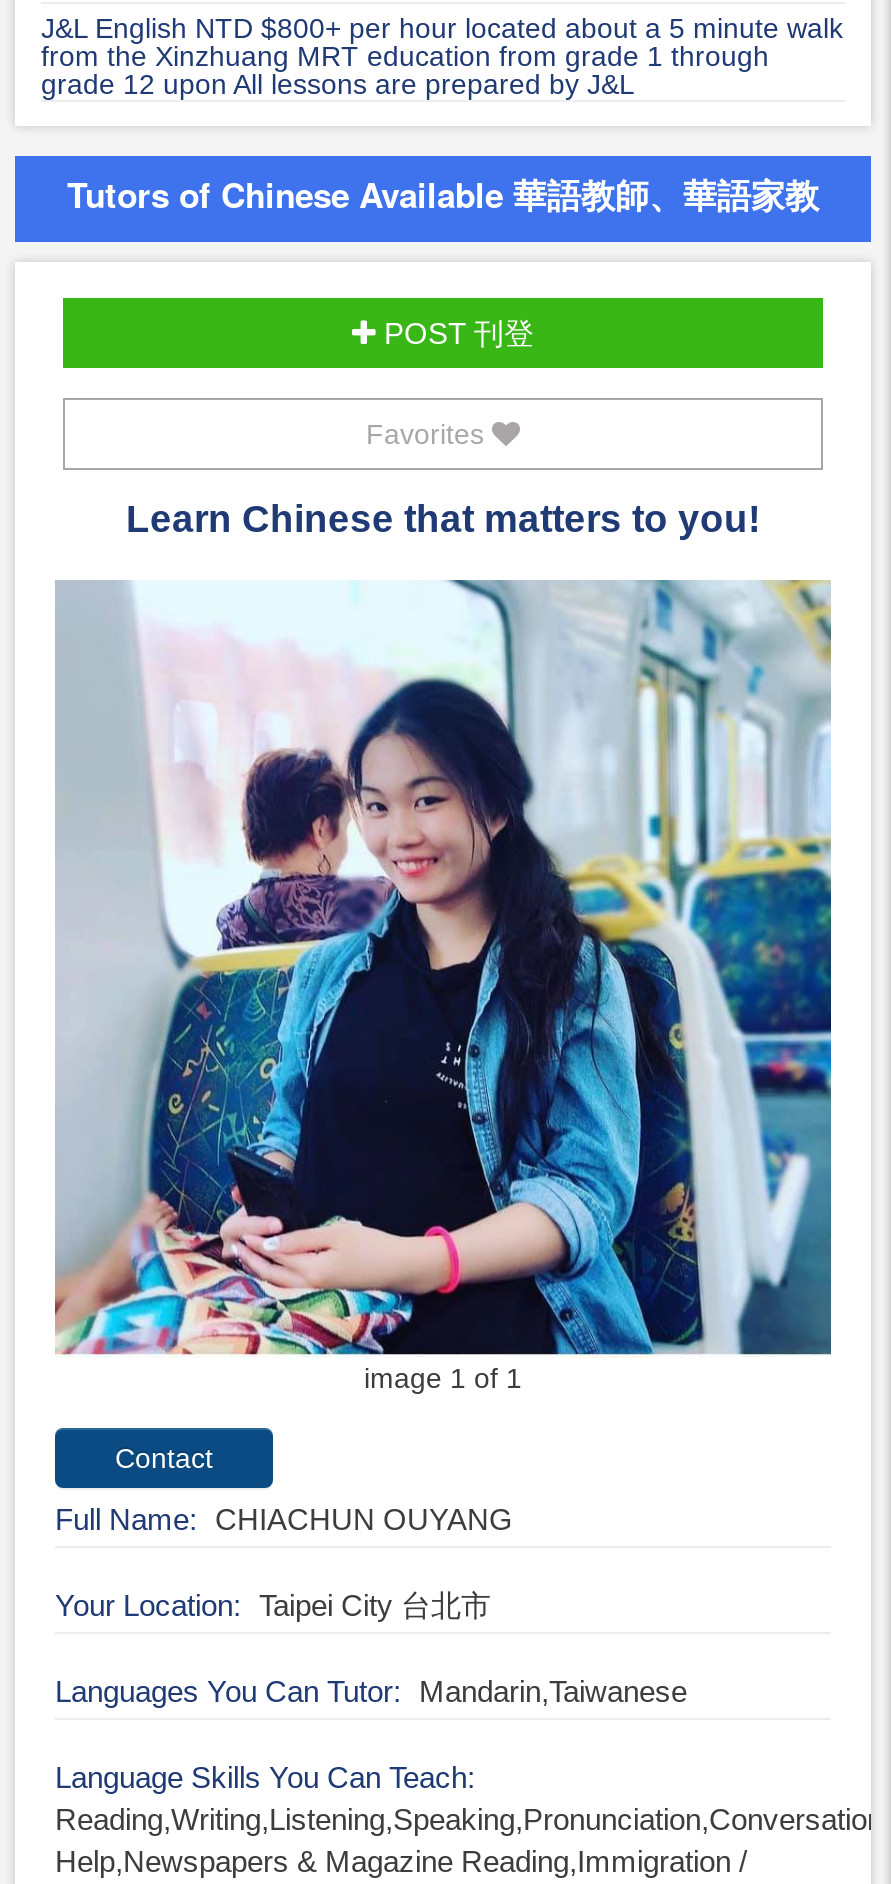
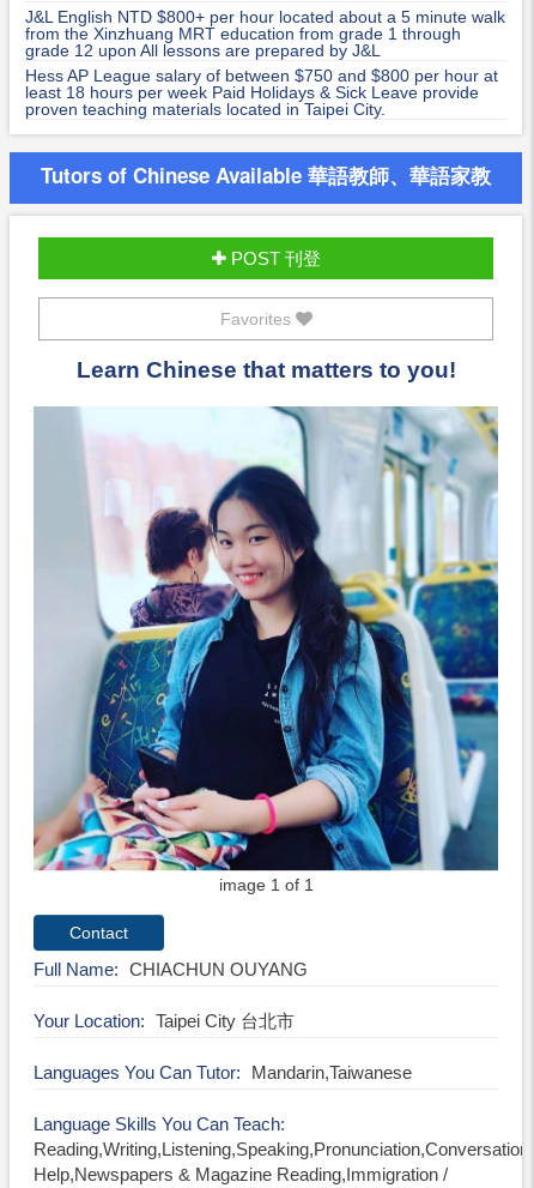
none -> [25,66,498,119] Hess AP League salary of between $750 and $800 per hour at | least 18 hours per week Paid Holidays & Sick Leave provide | proven teaching materials located in Taipei City.

